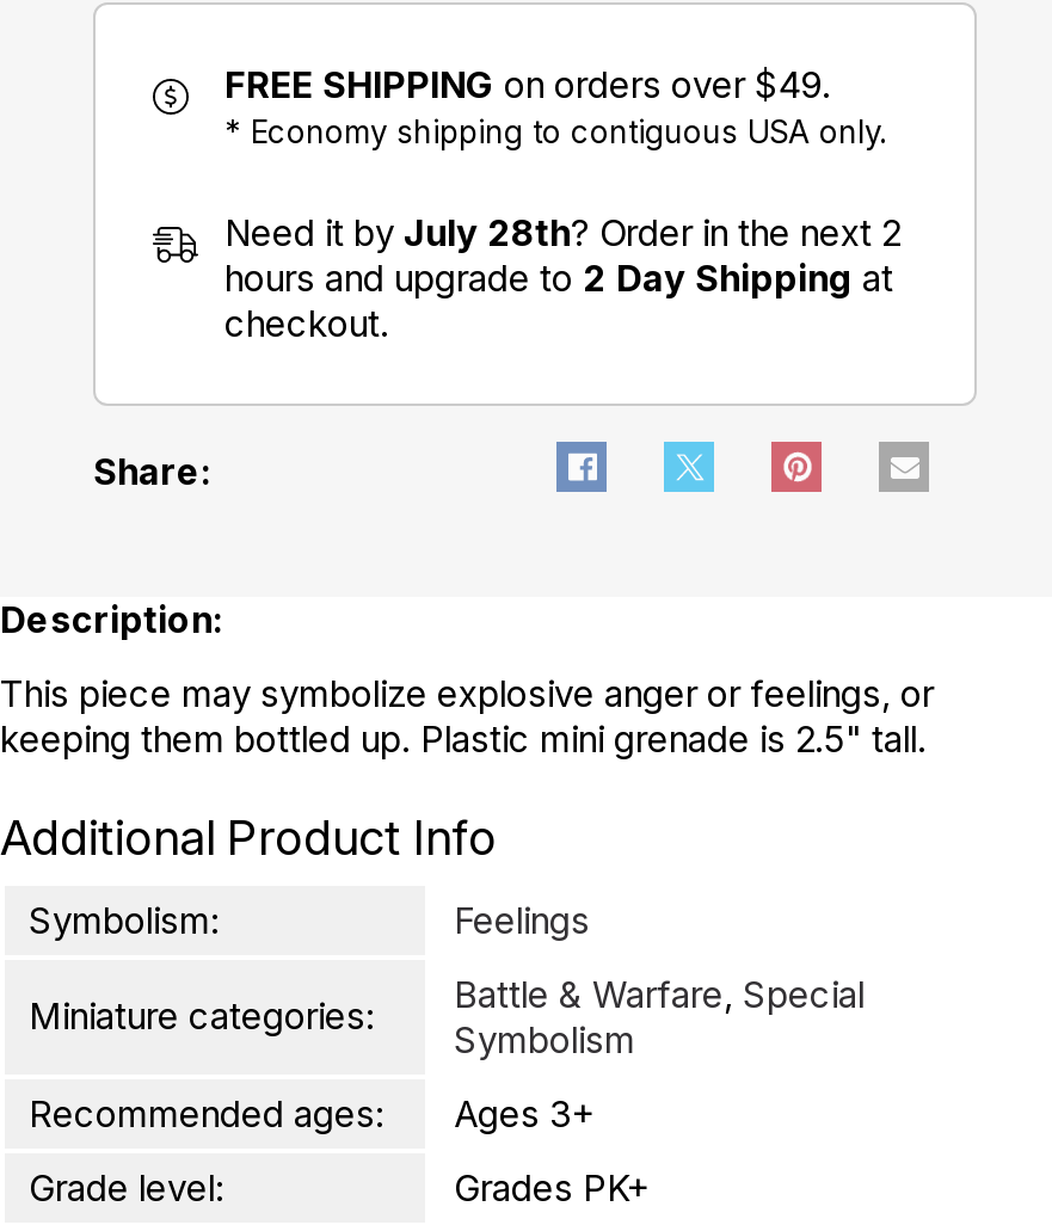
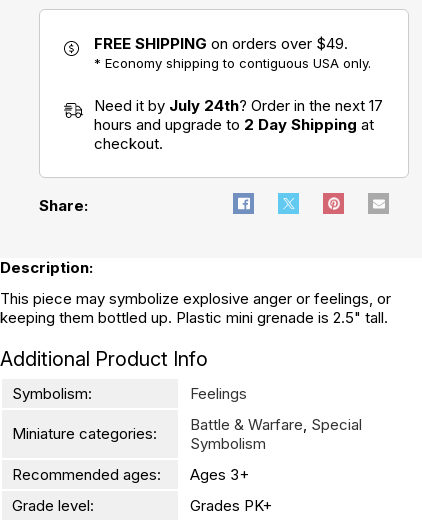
[224,209,900,254] Need it by July 28th? Order in the next 2 -> [94,95,383,114] Need it by July 24th? Order in the next 17

